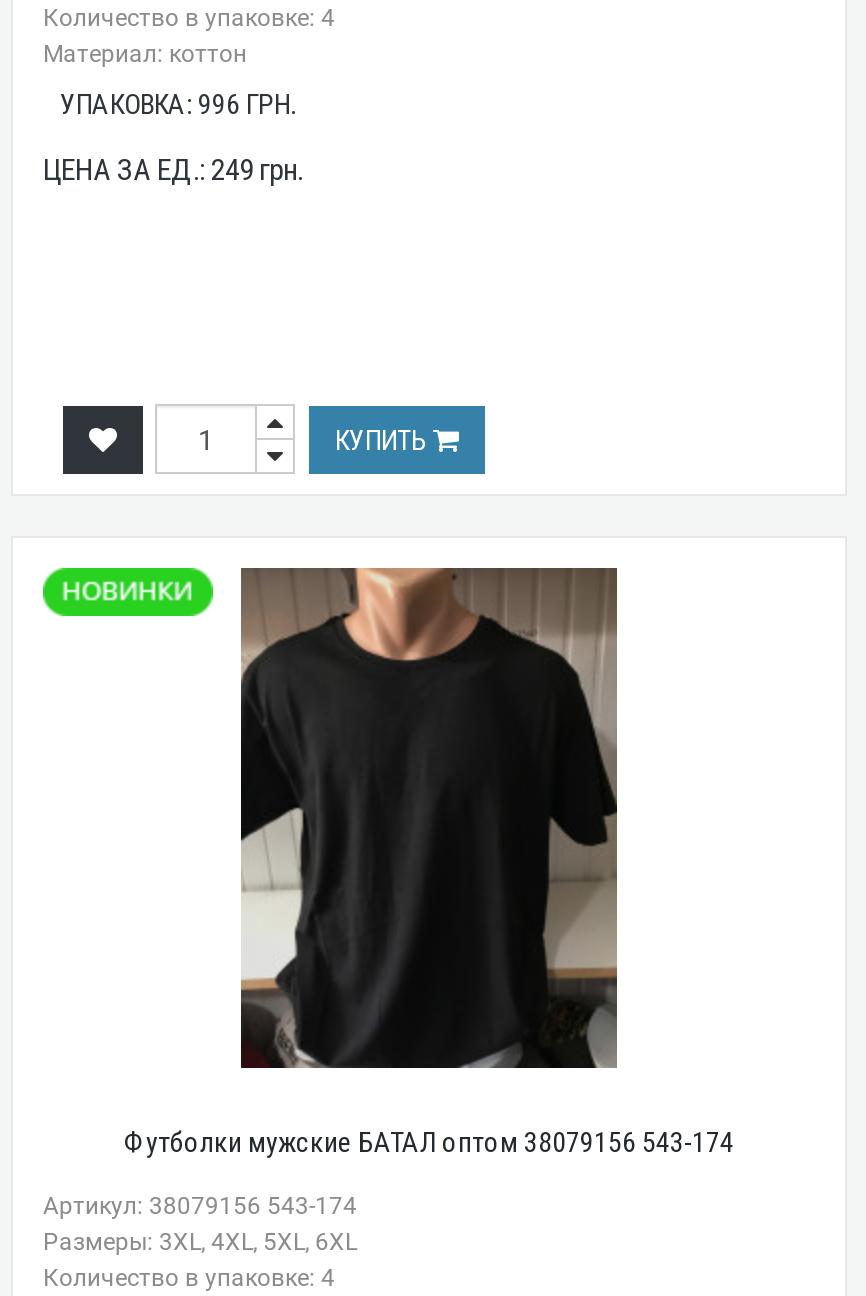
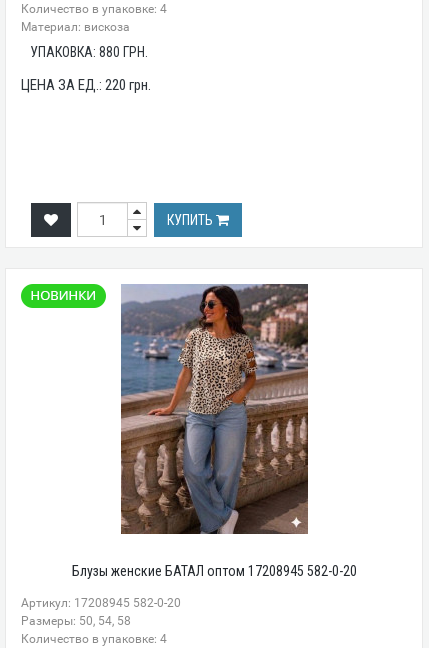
[43,40,247,68] Материал: коттон -> [21,20,130,34] Материал: вискоза
[60,88,296,120] УПАКОВКА: 996 ГРН. -> [29,44,147,60] УПАКОВКА: 880 ГРН.
[43,152,303,188] ЦЕНА ЗА ЕД.: 249 грн. -> [21,76,151,94] ЦЕНА ЗА ЕД.: 220 грн.
[124,566,734,1158] [image] | Футболки мужские БАТАЛ оптом 38079156 543-174 -> [71,284,356,579] [image] | Блузы женские БАТАЛ оптом 17208945 582-0-20
[43,1192,357,1256] Артикул: 38079156 543-174 | Размеры: 3XL, 4XL, 5XL, 6XL -> [21,596,181,628] Артикул: 17208945 582-0-20 | Размеры: 50, 54, 58

